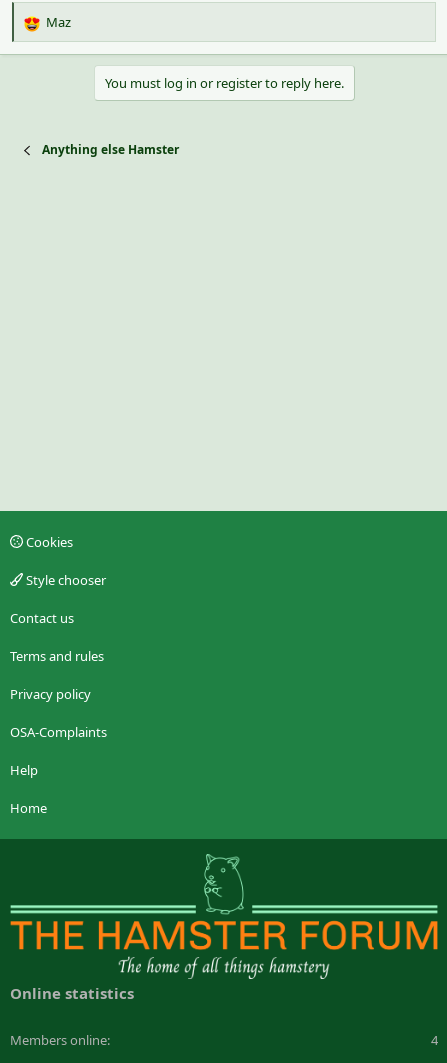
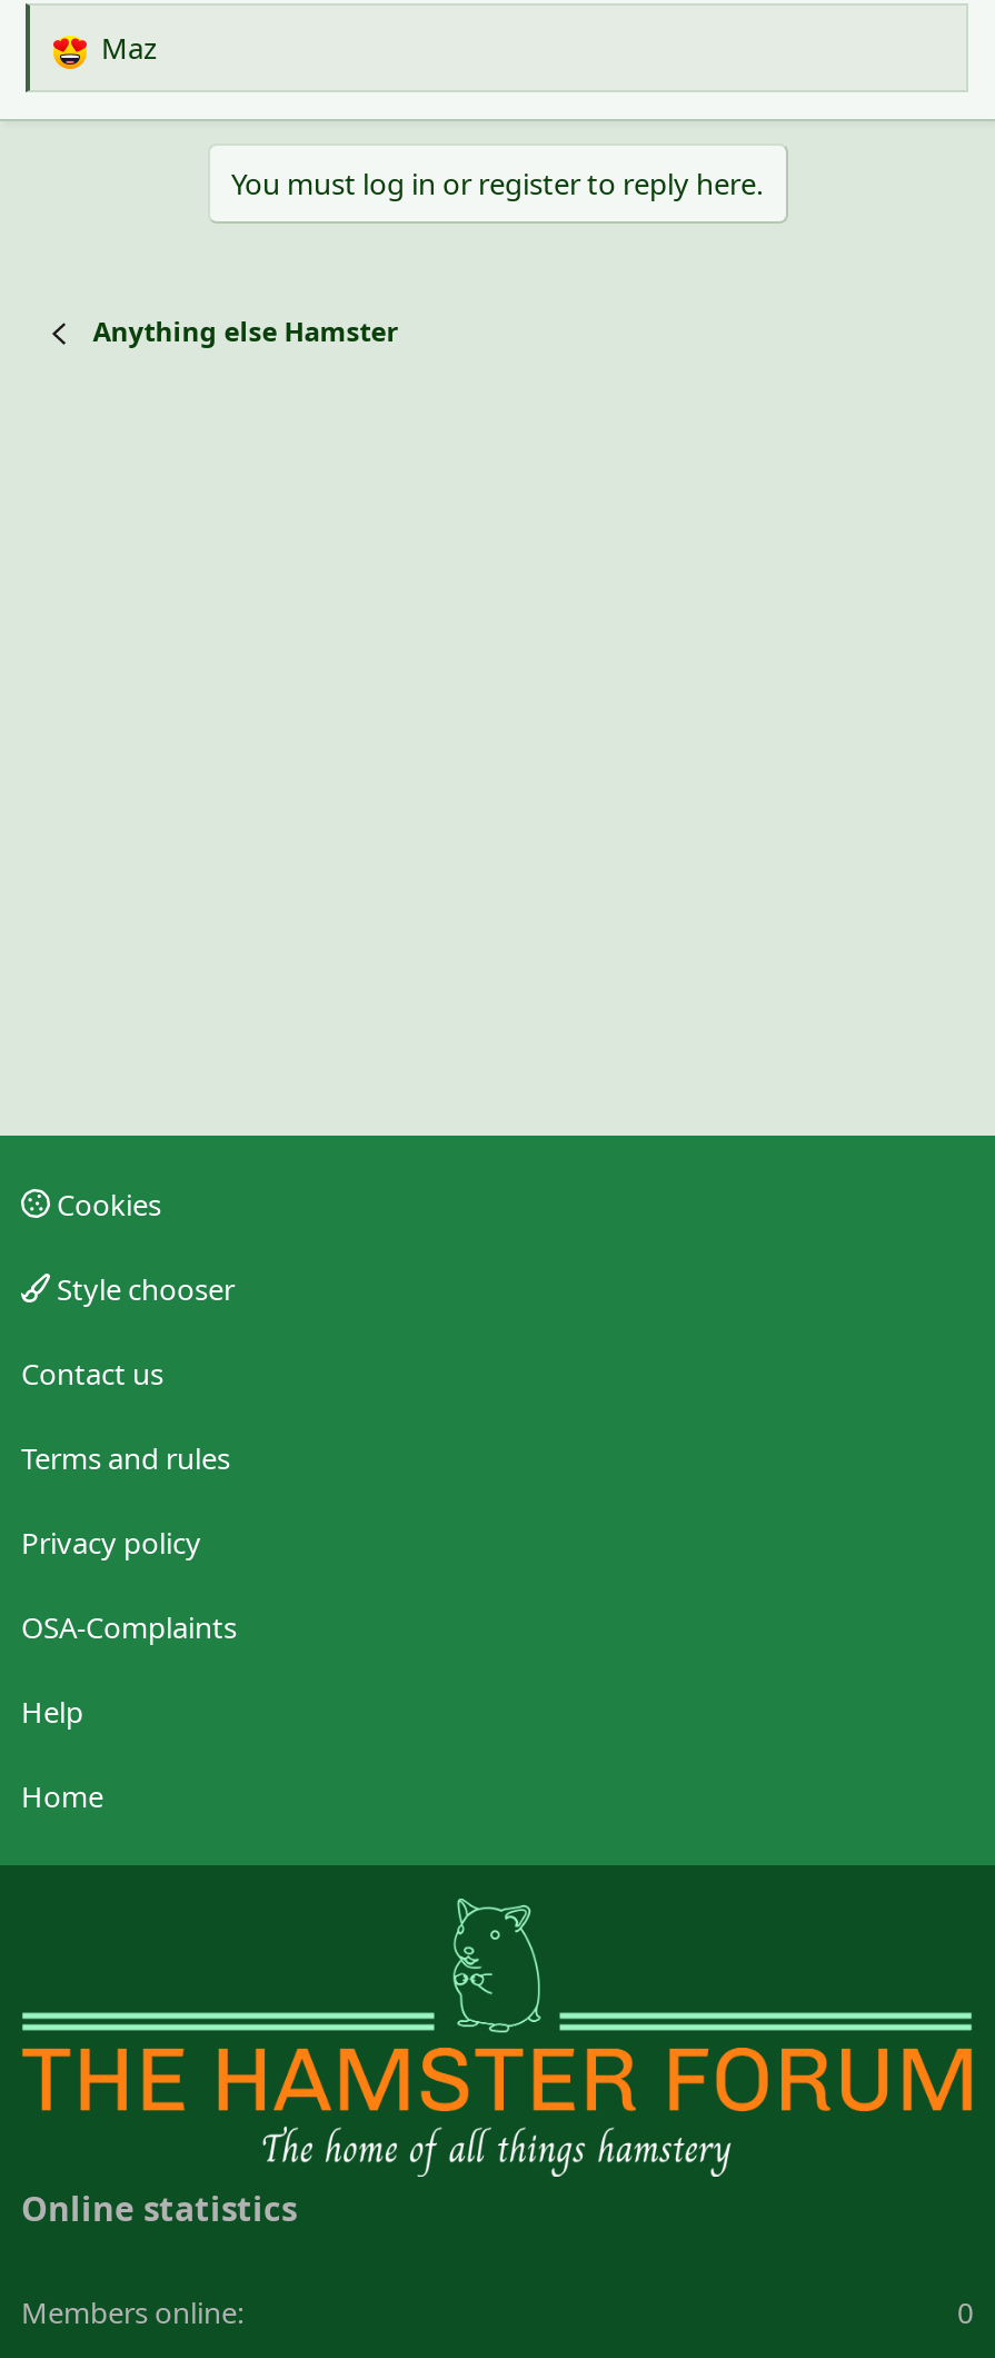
[431,1031,438,1049] 4 -> [957,2292,973,2332] 0

